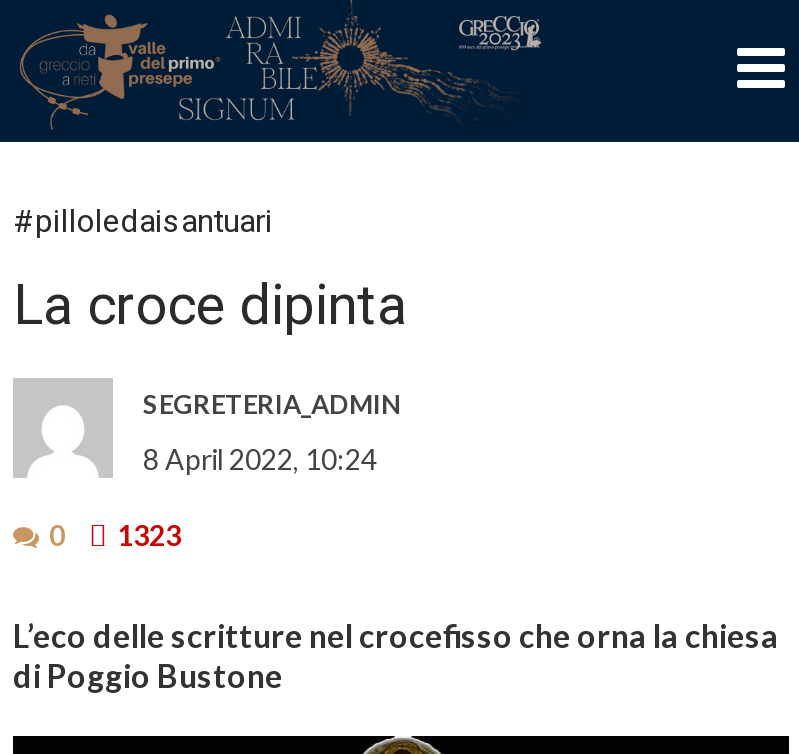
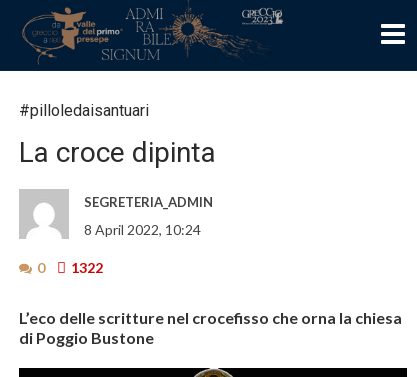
[49,518,181,552] 0 1323 -> [37,259,103,276] 0 1322

